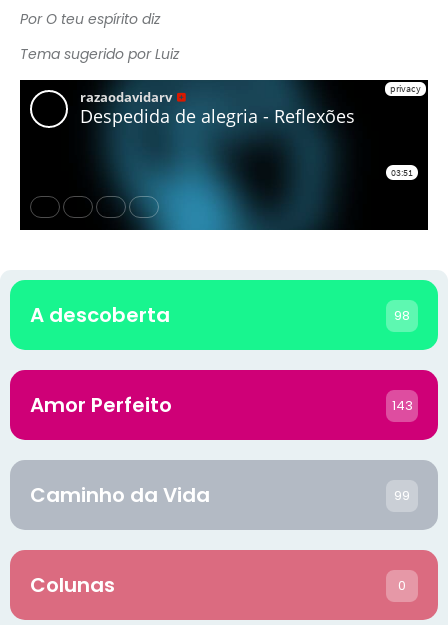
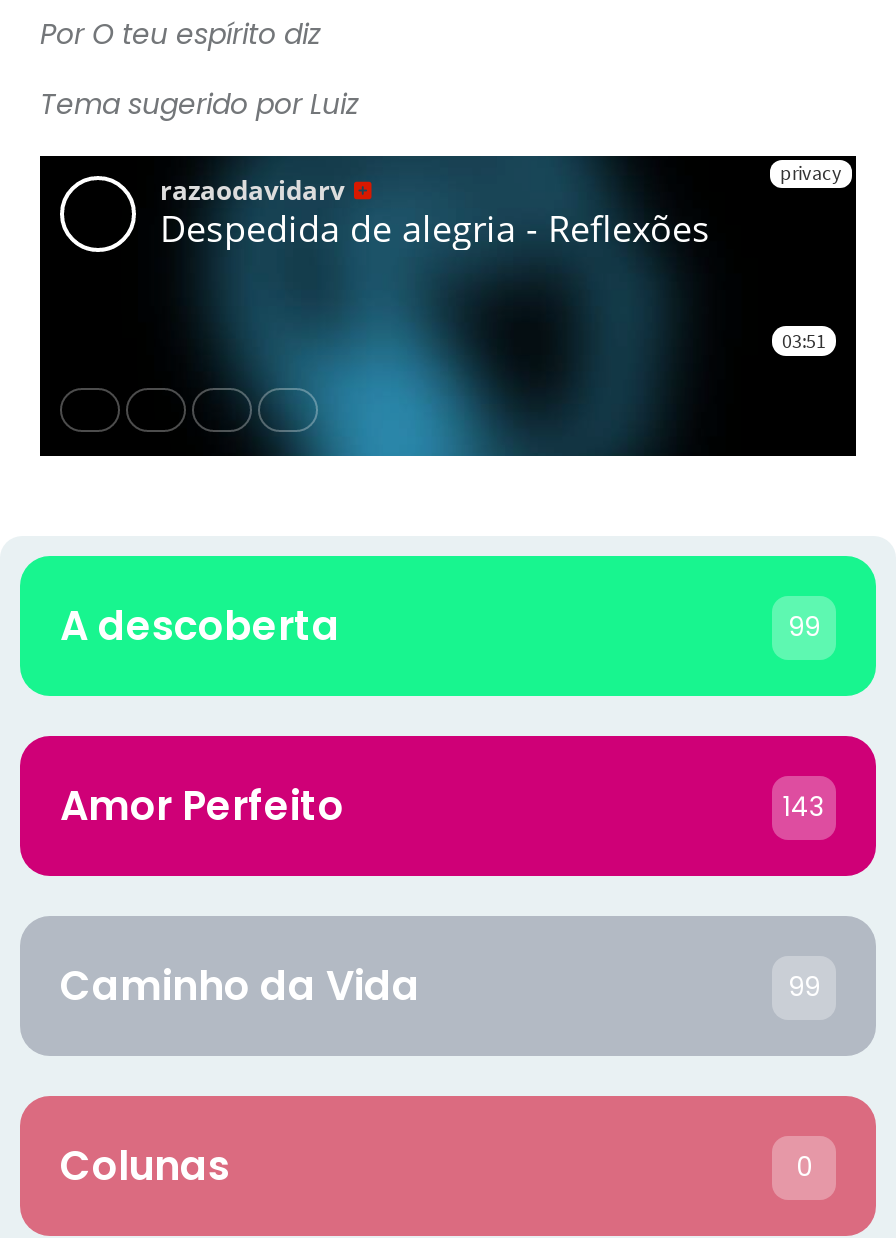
[394,306,410,325] 98 -> [788,609,820,647] 99

